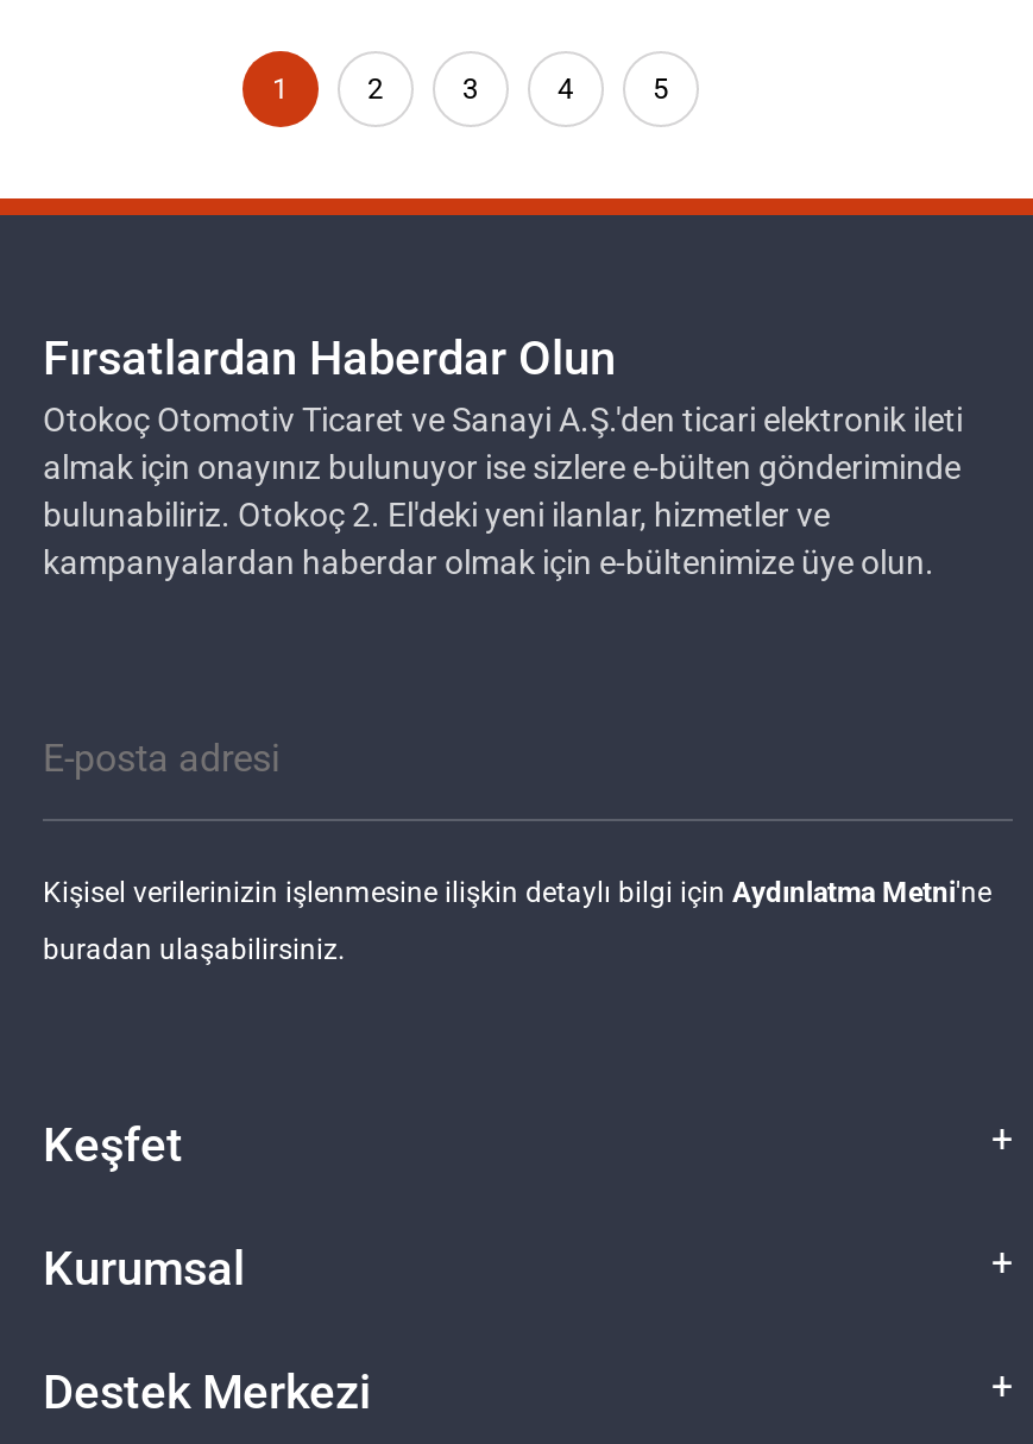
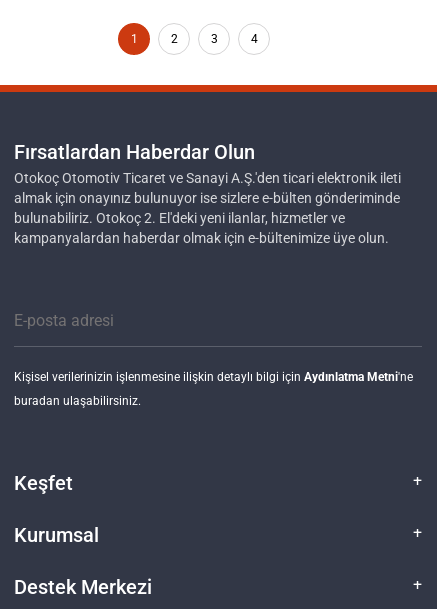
[653,72,669,106] 5 -> none

